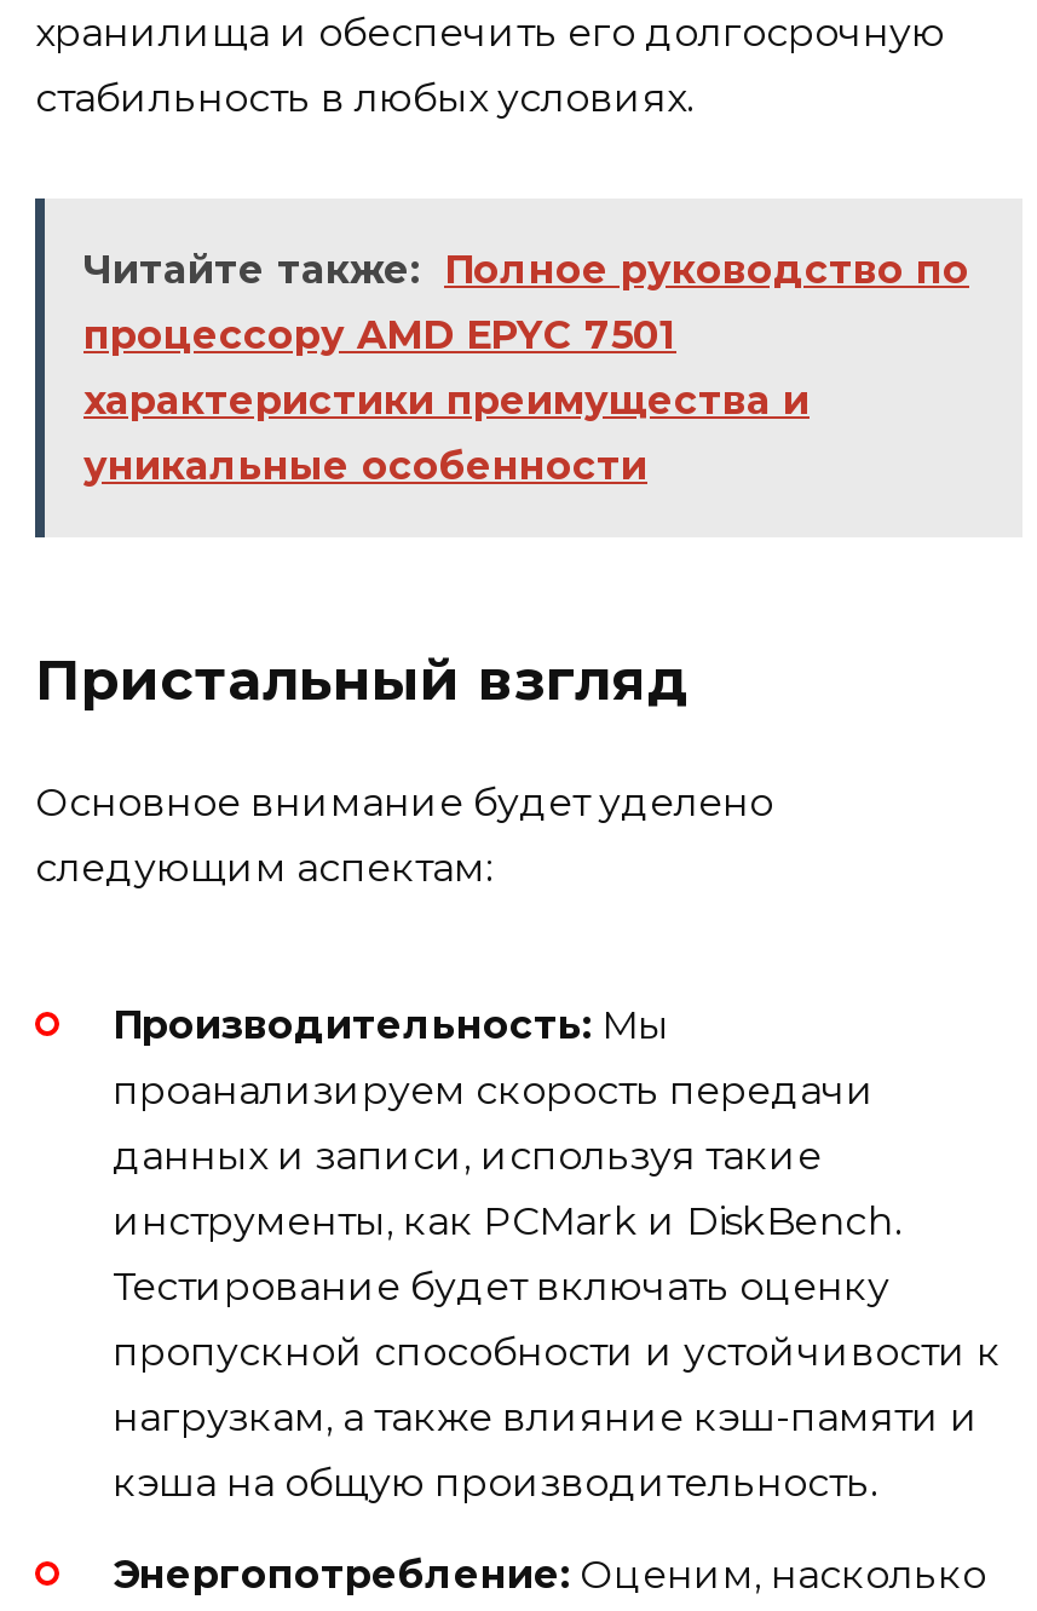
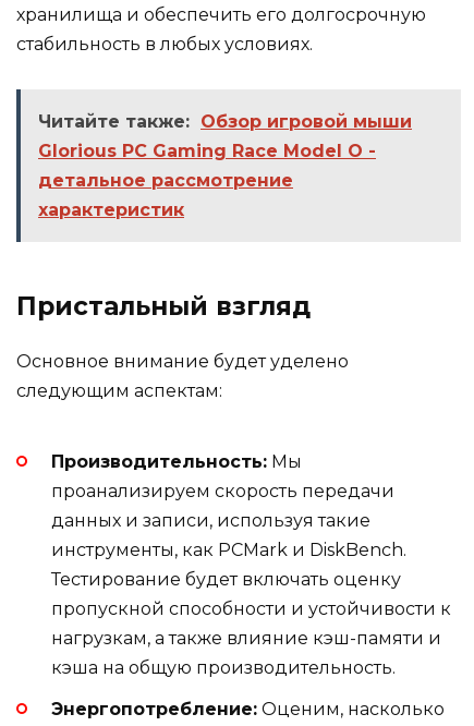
[83,246,969,488] Читайте также: Полное руководство по | процессору AMD EPYC 7501 | характеристики преимущества и | уникальные особенности -> [38,111,412,220] Читайте также: Обзор игровой мыши | Glorious PC Gaming Race Model O - | детальное рассмотрение | характеристик

